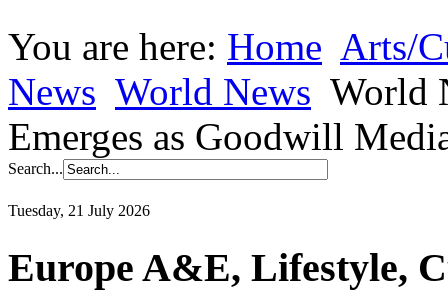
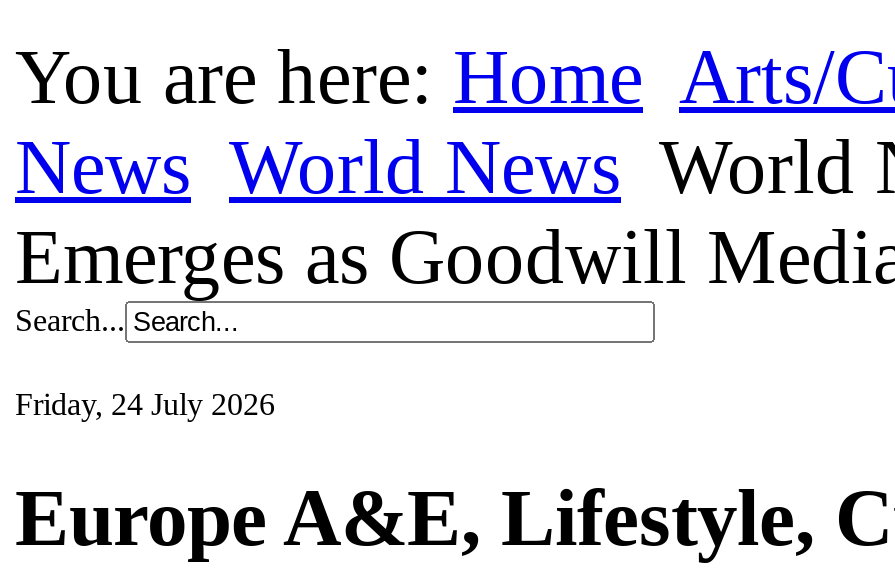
[8,202,150,219] Tuesday, 21 July 2026 -> [15,387,275,421] Friday, 24 July 2026

